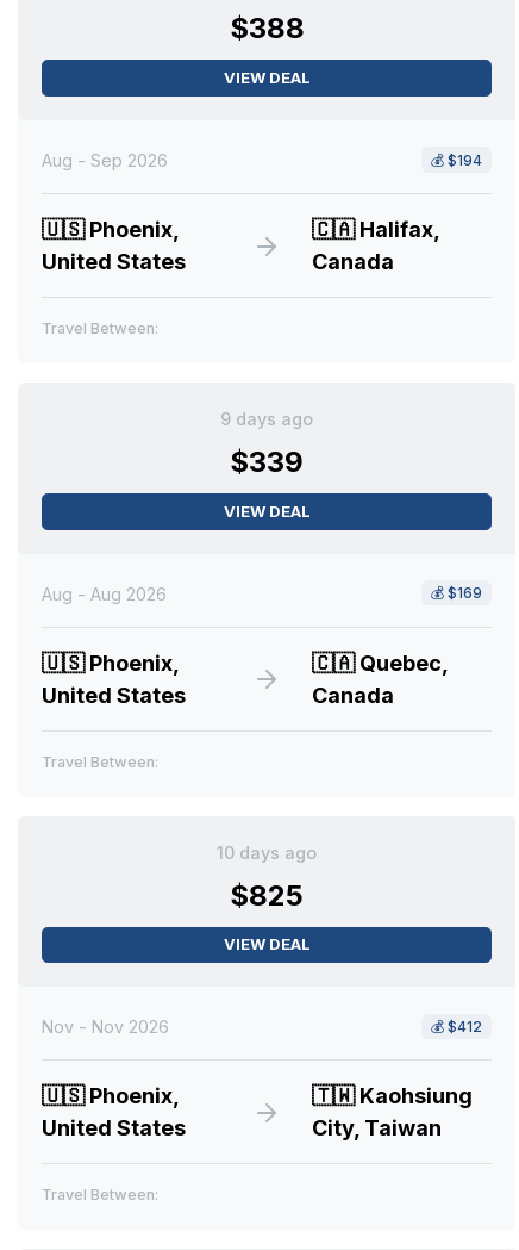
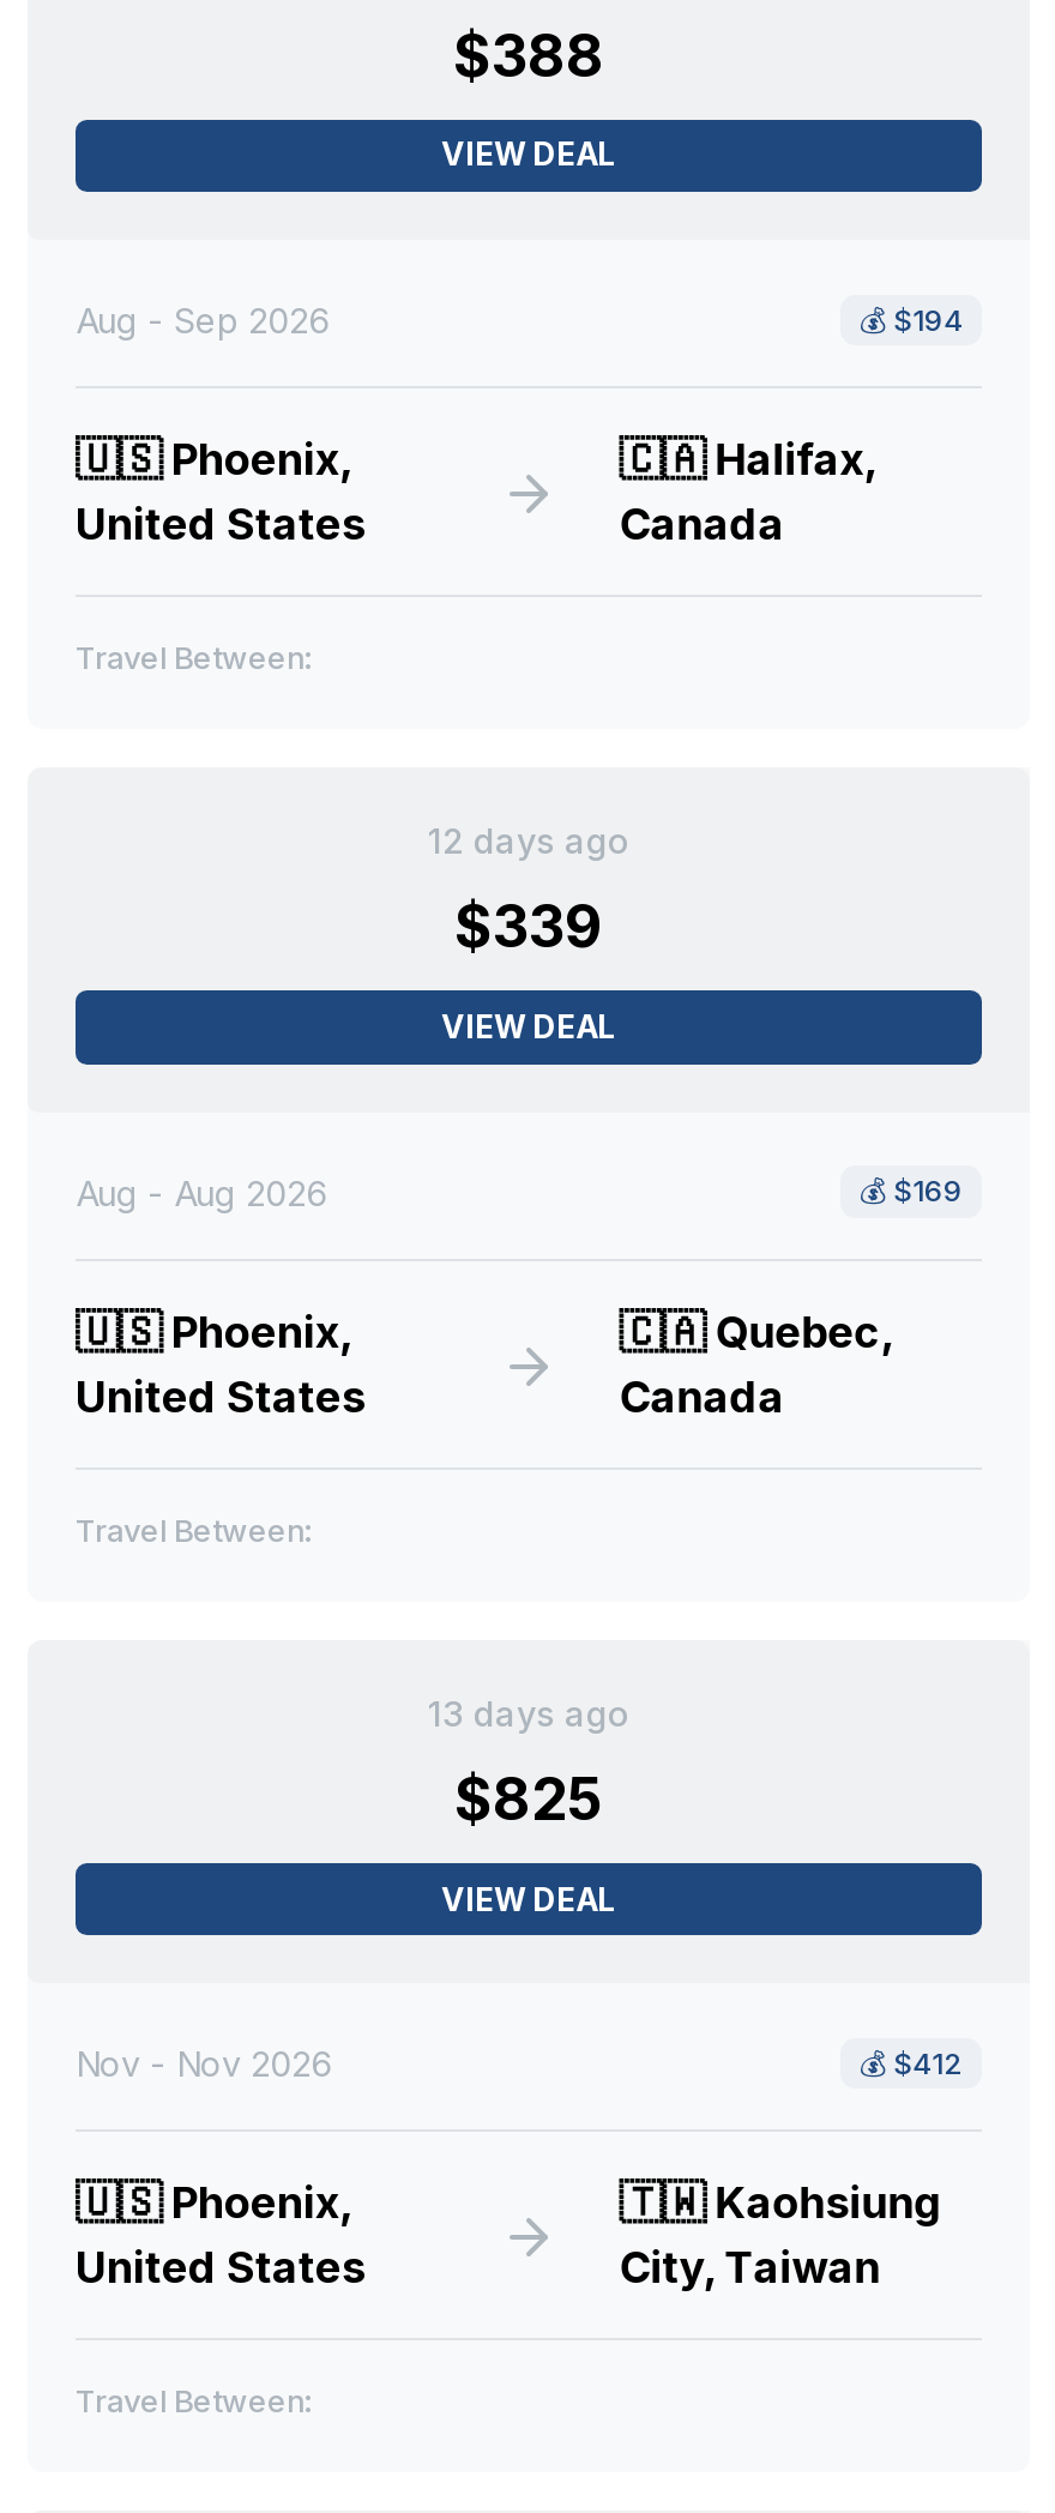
[220,409,313,429] 9 days ago -> [428,820,629,861] 12 days ago
[217,842,317,862] 10 days ago -> [428,1692,629,1733] 13 days ago

